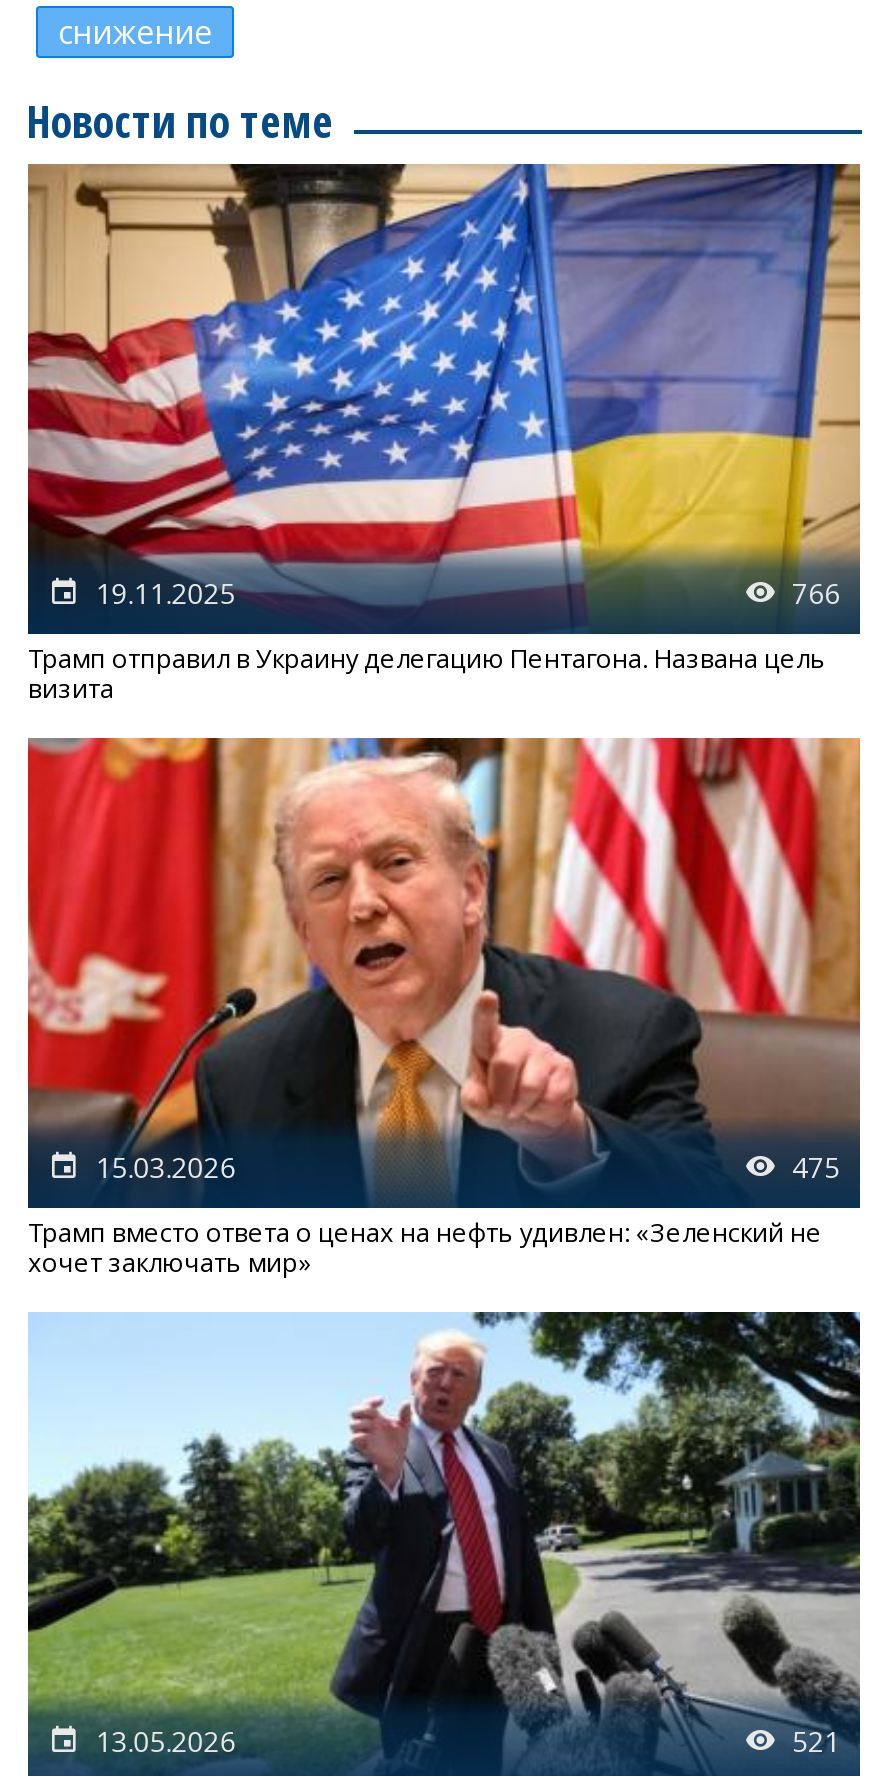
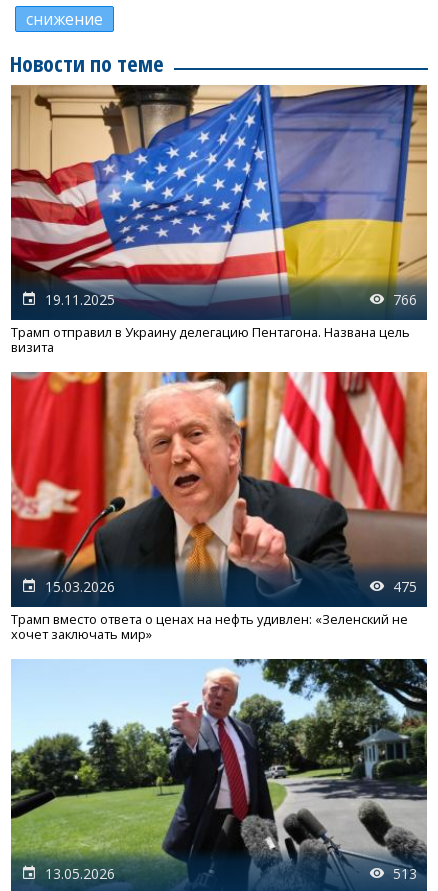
[792,1722,840,1760] 521 -> [393,864,417,883] 513

